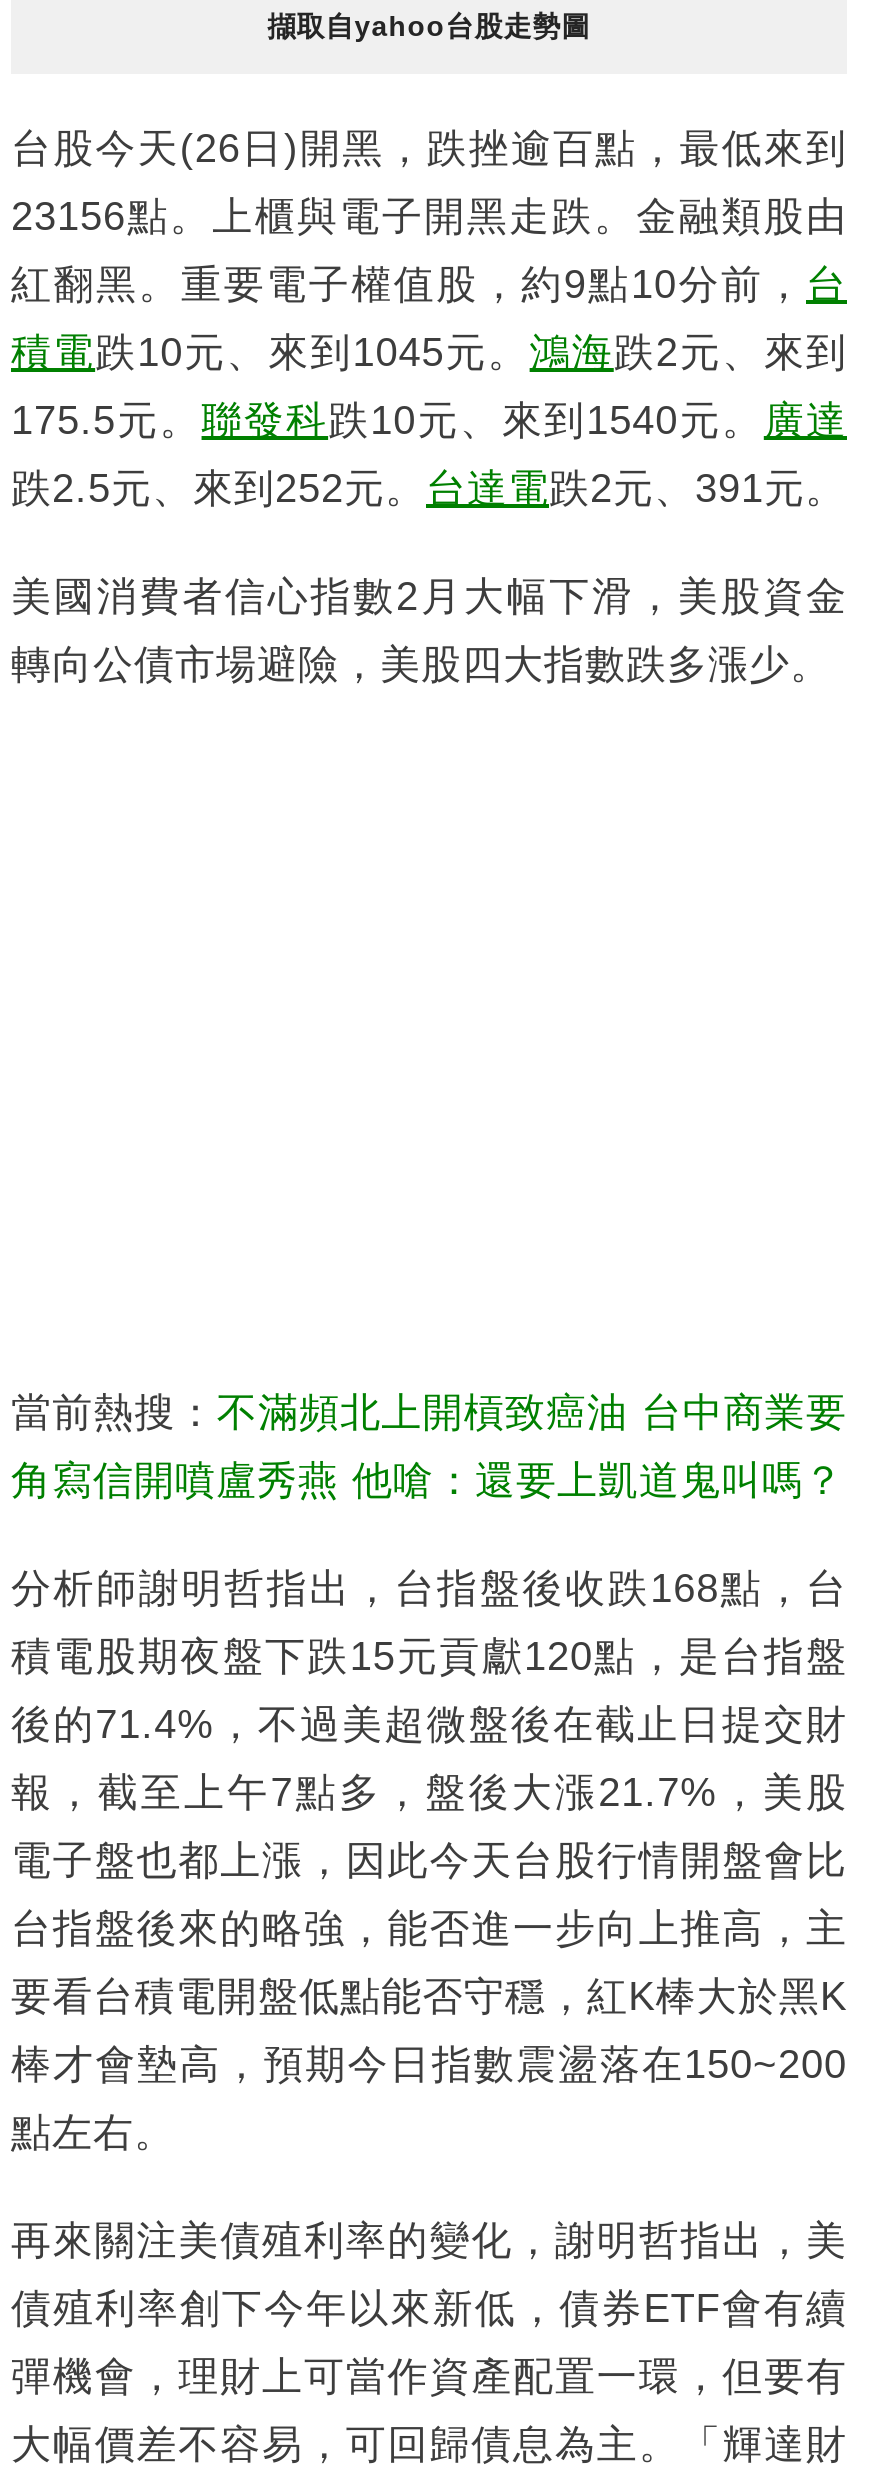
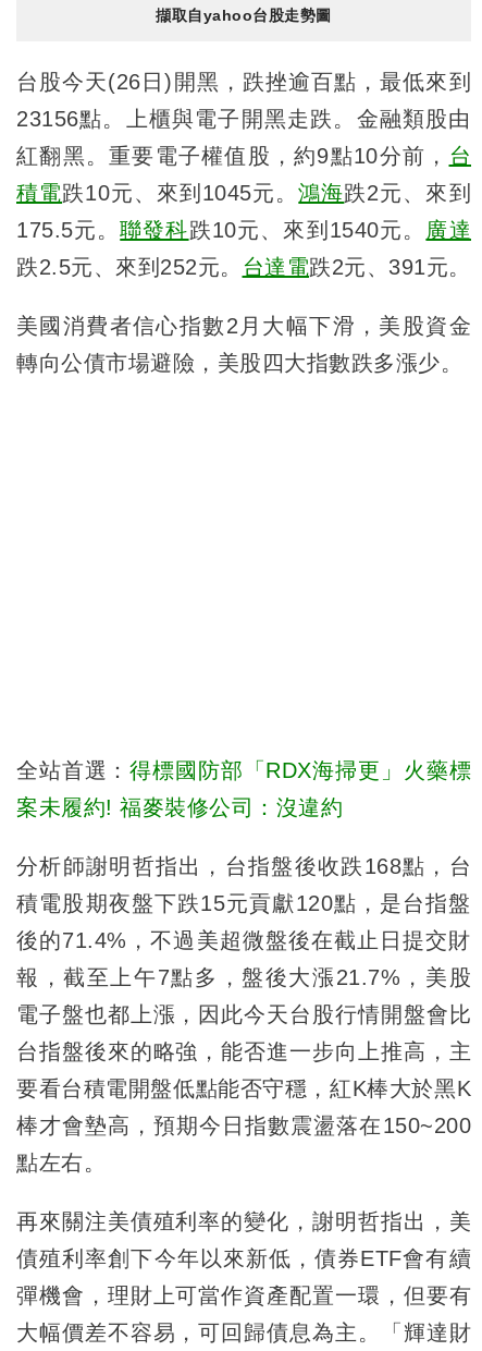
[11,1389,847,1433] 當前熱搜：不滿頻北上開槓致癌油 台中商業要 -> [16,758,471,782] 全站首選：得標國防部「RDX海掃更」火藥標
[11,1457,844,1501] 角寫信開噴盧秀燕 他嗆：還要上凱道鬼叫嗎？ -> [16,795,343,819] 案未履約! 福麥裝修公司：沒違約

